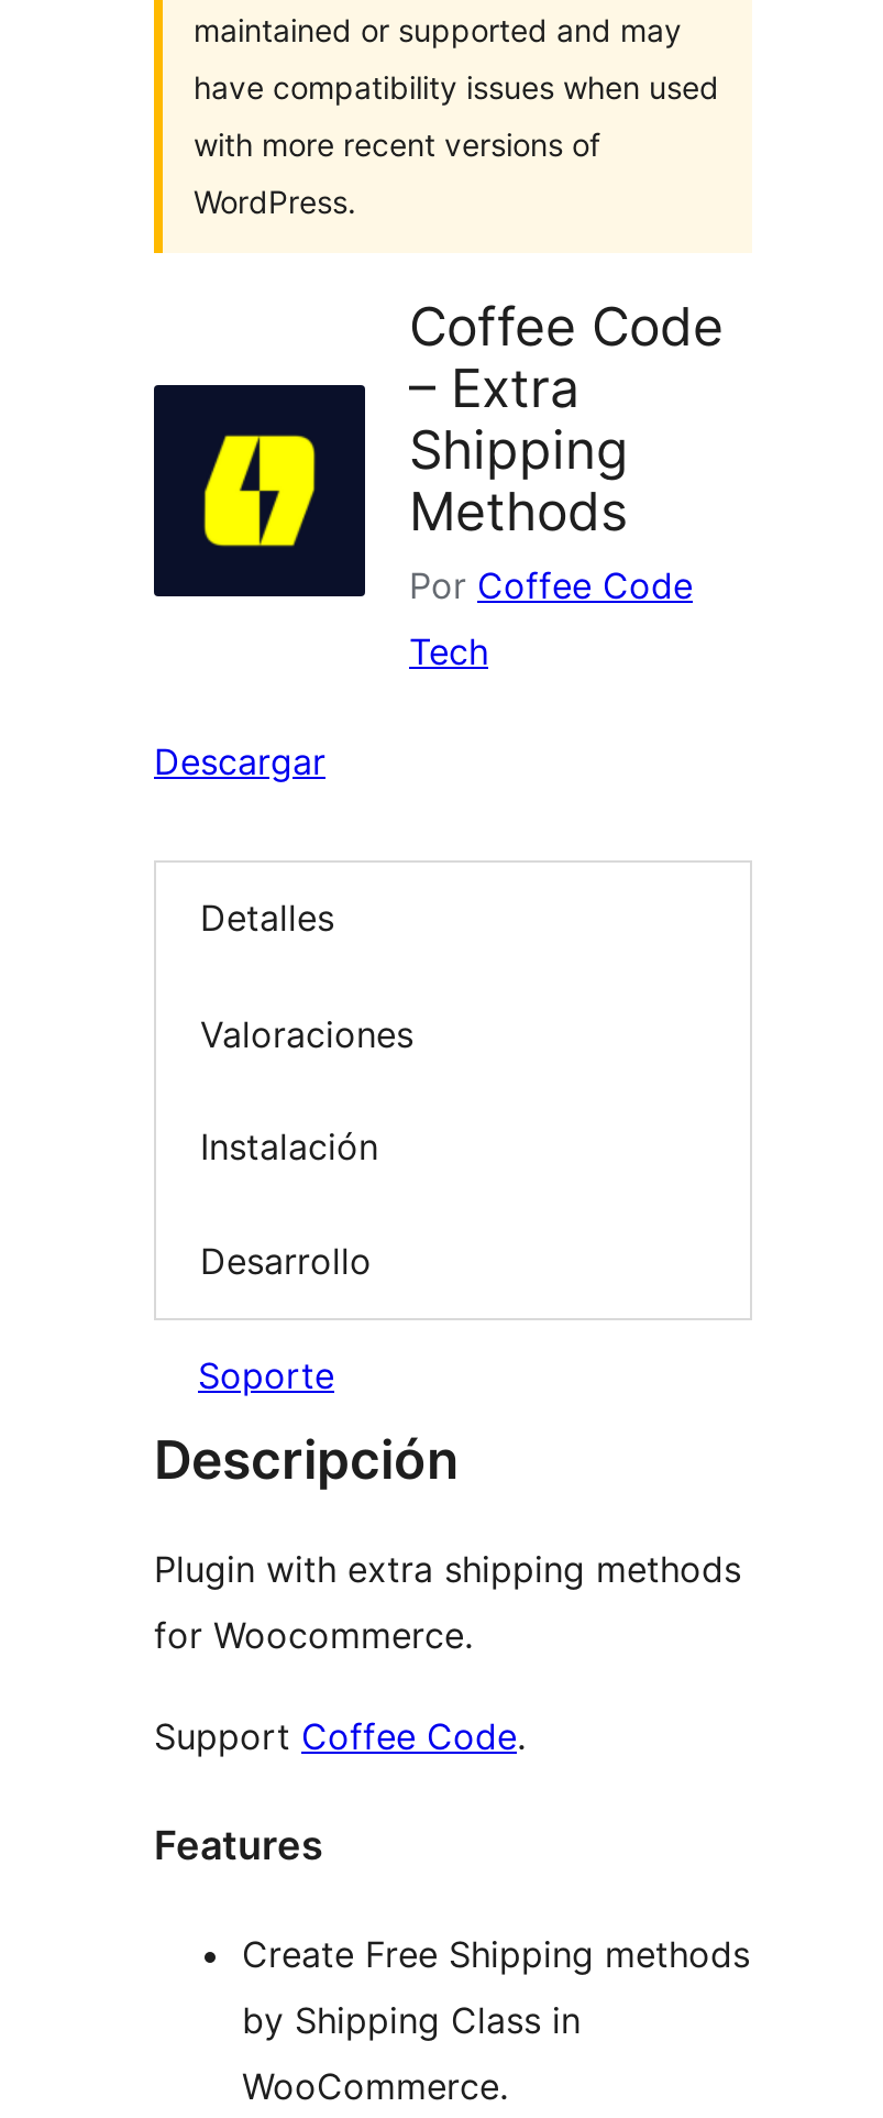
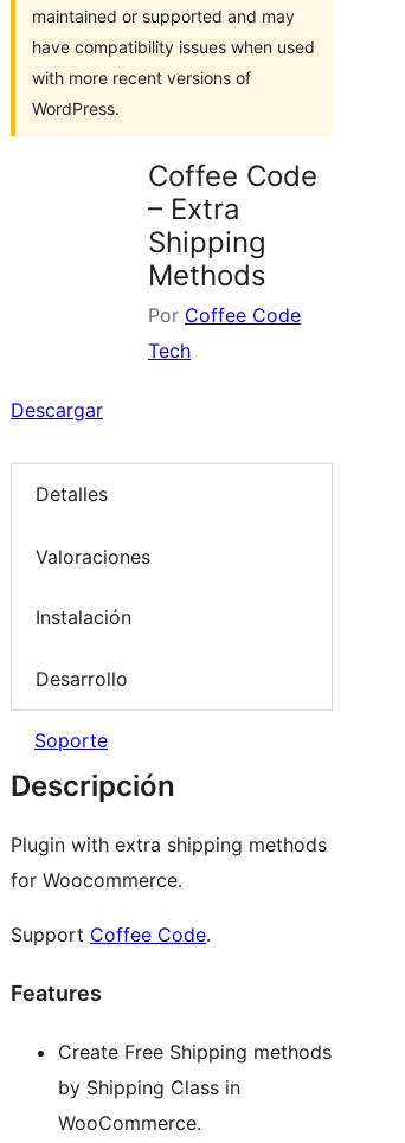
[152,383,367,599] [image] -> none

